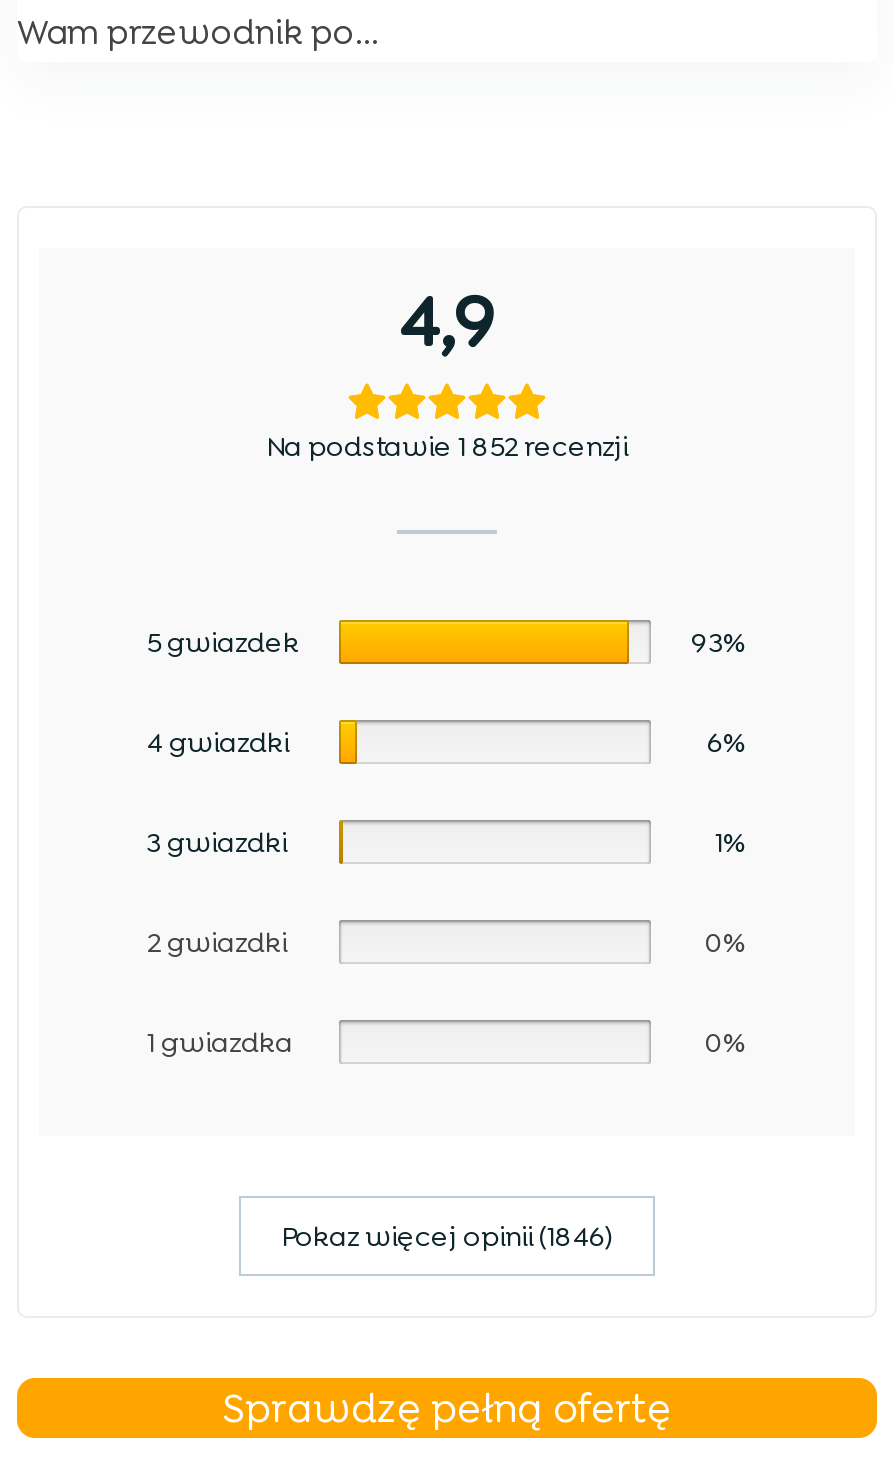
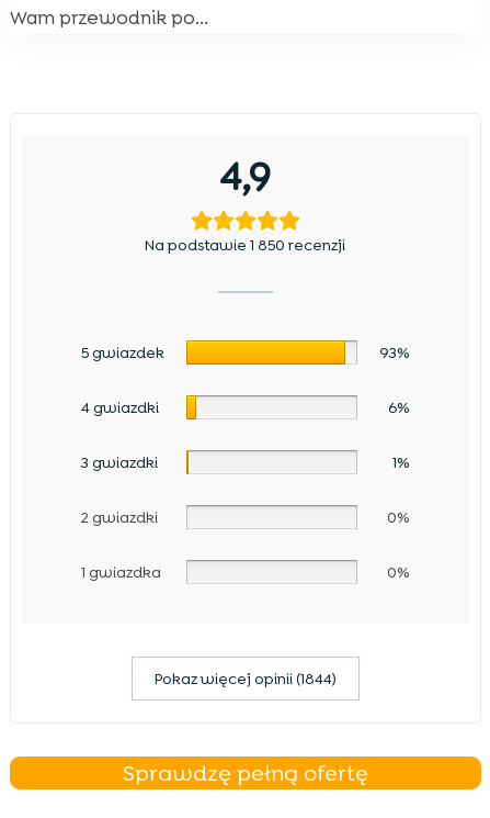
[266,427,628,463] Na podstawie 1 852 recenzji -> [145,234,346,254] Na podstawie 1 850 recenzji
[281,1217,613,1253] Pokaz więcej opinii (1846) -> [155,668,337,688] Pokaz więcej opinii (1844)

